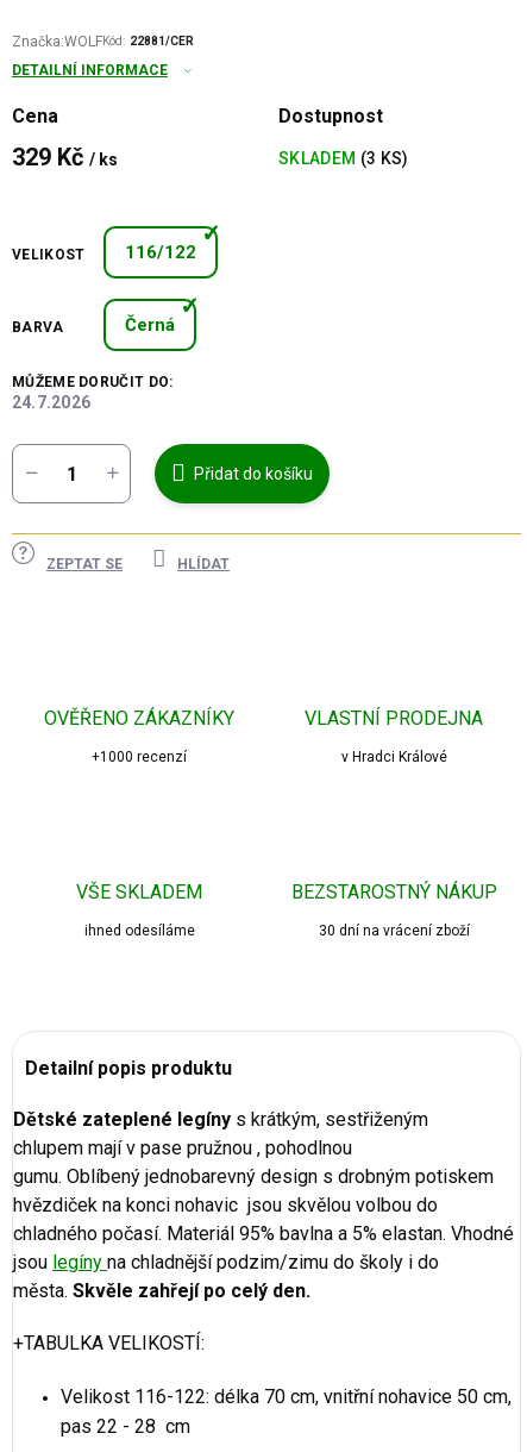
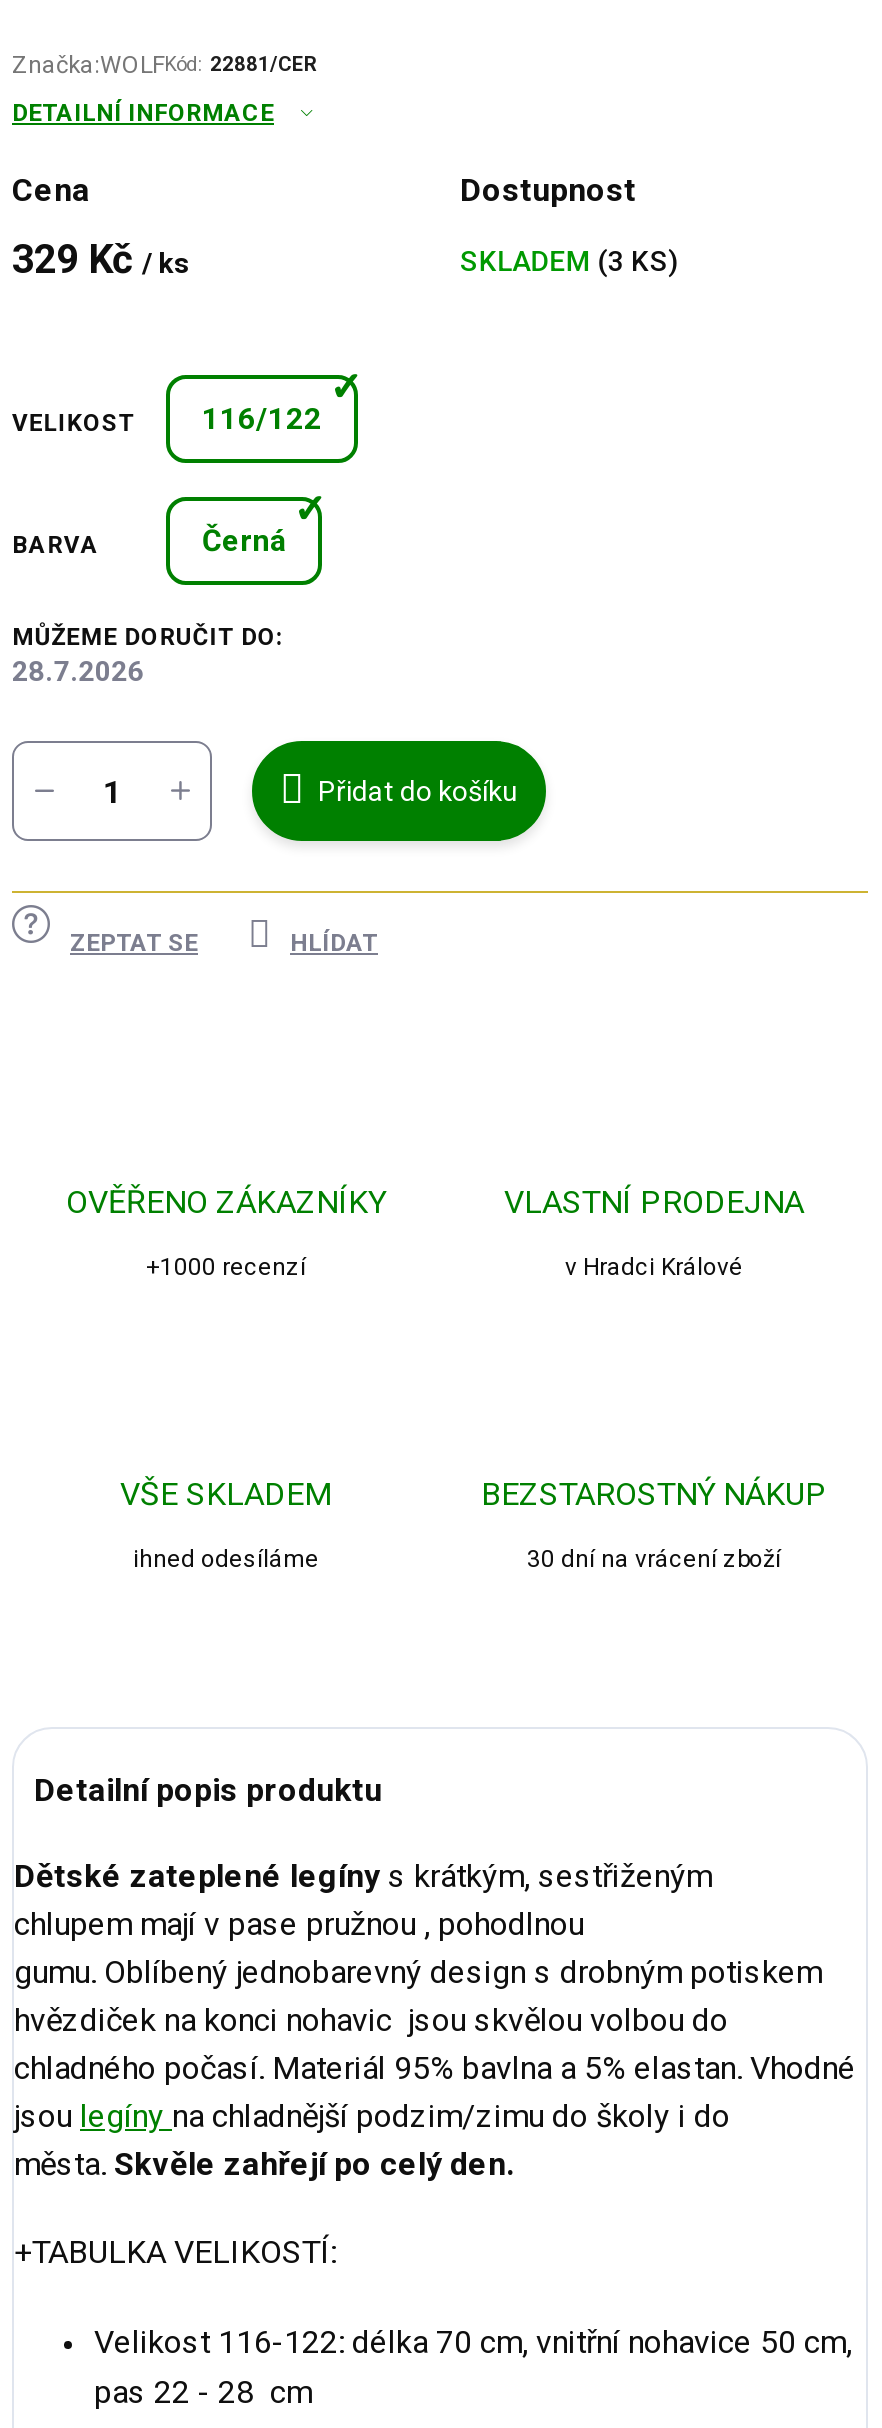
[12,393,91,412] 24.7.2026 -> [12,655,144,687] 28.7.2026

